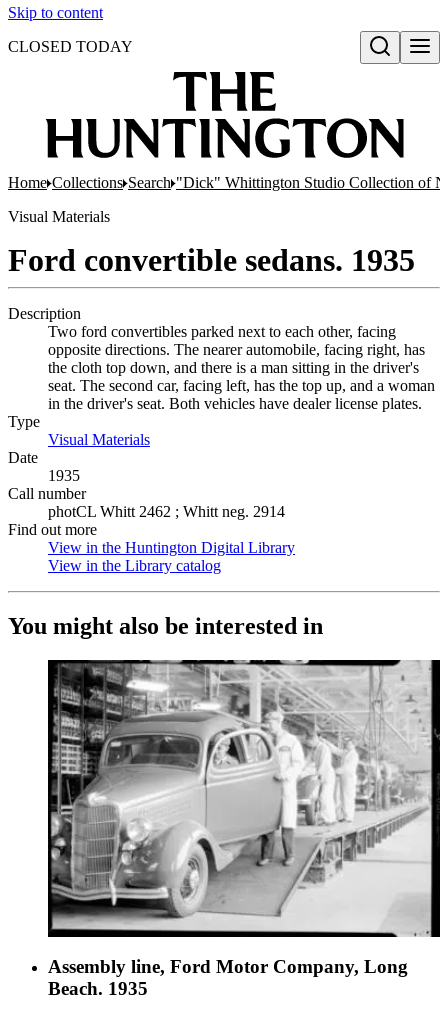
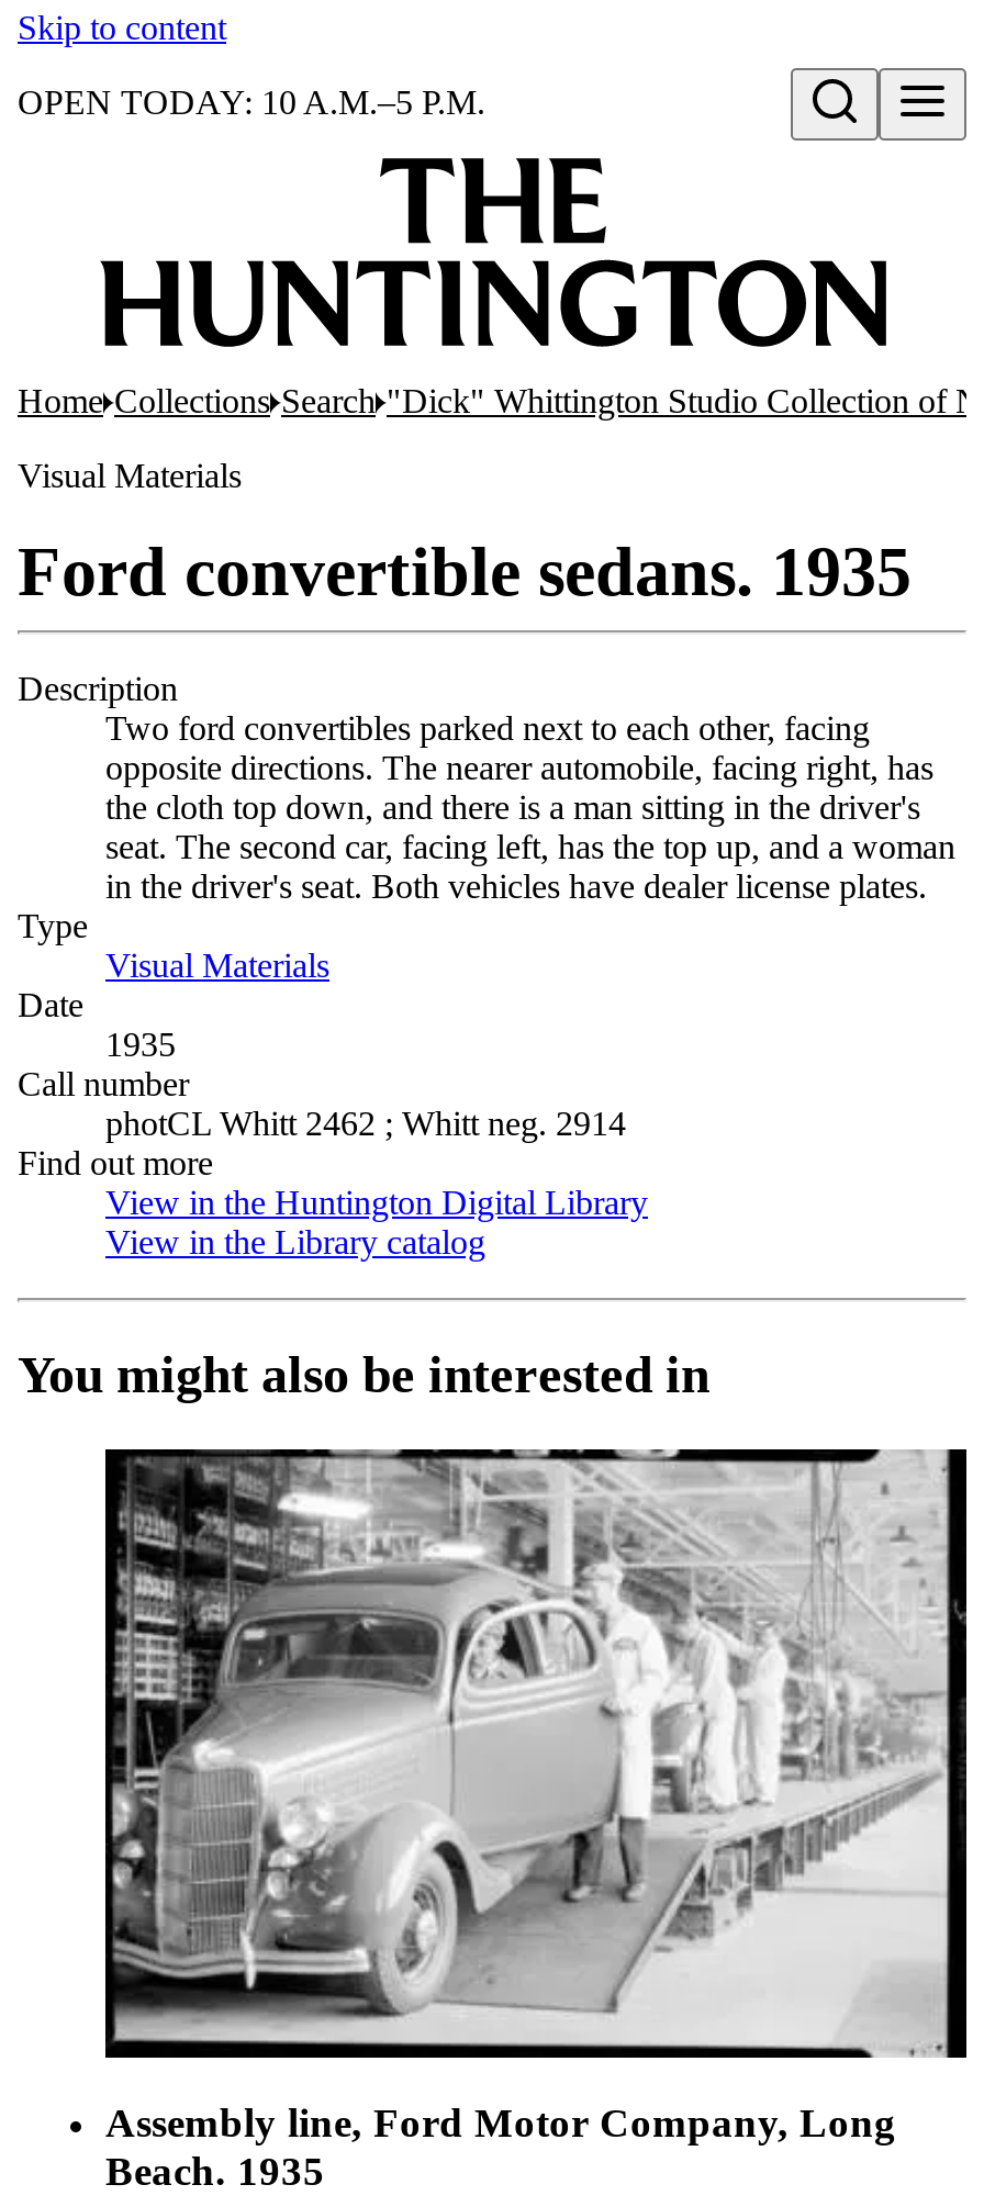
[8,38,133,55] CLOSED TODAY -> [18,83,485,121] OPEN TODAY: 10 A.M.–5 P.M.

